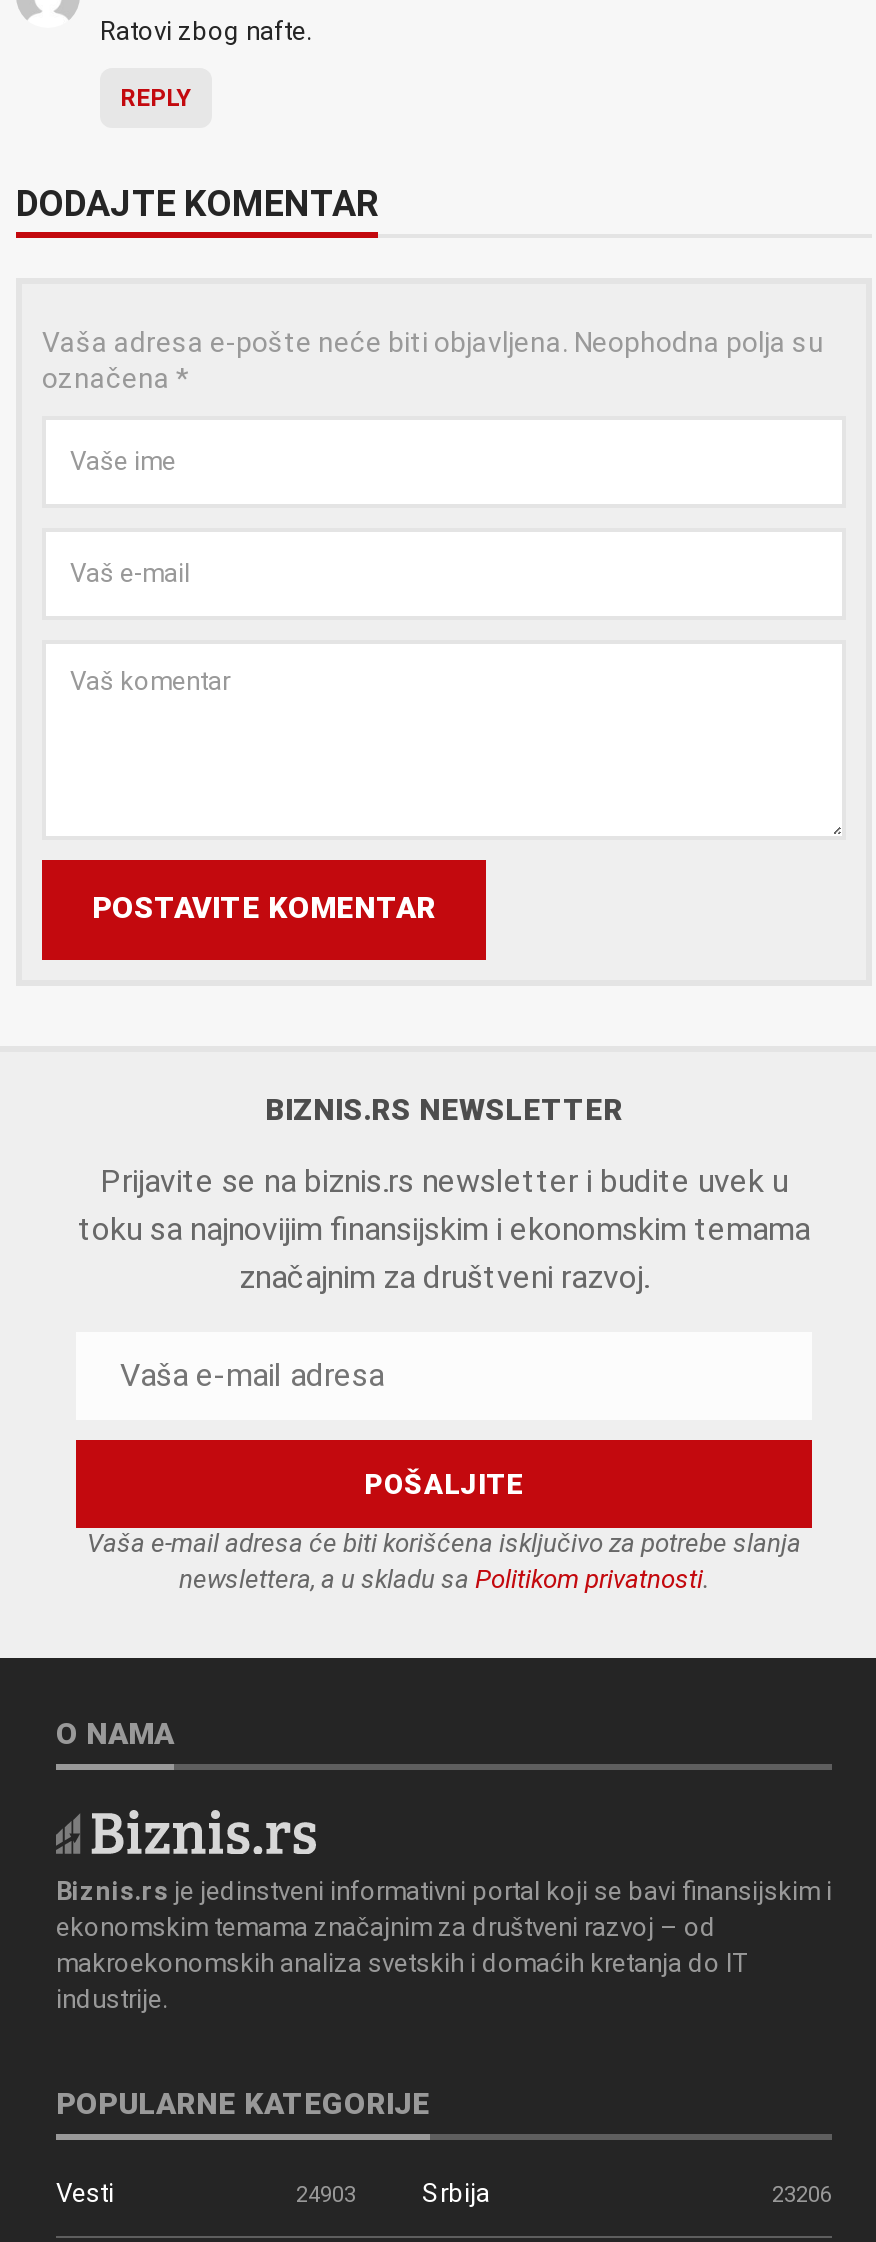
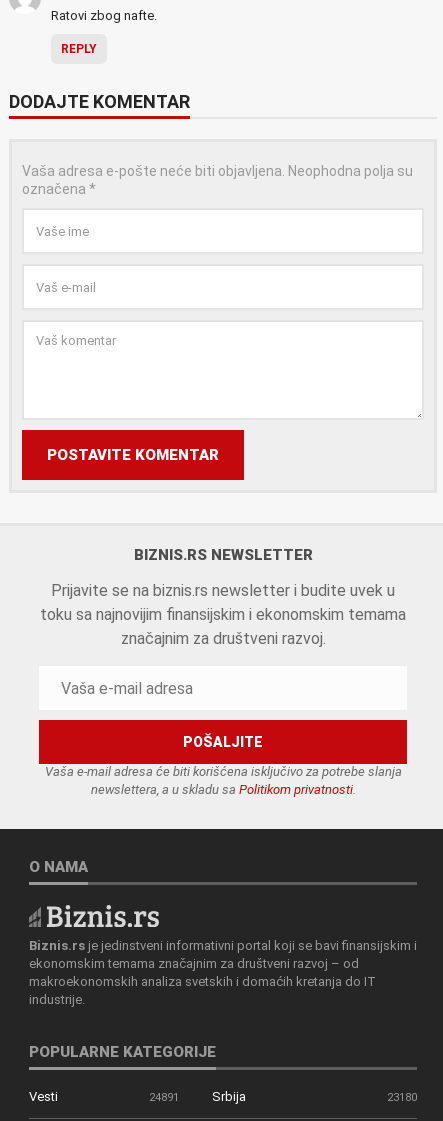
[296,2182,356,2208] 24903 -> [149,1091,179,1104] 24891
[772,2182,832,2208] 23206 -> [387,1091,417,1104] 23180

